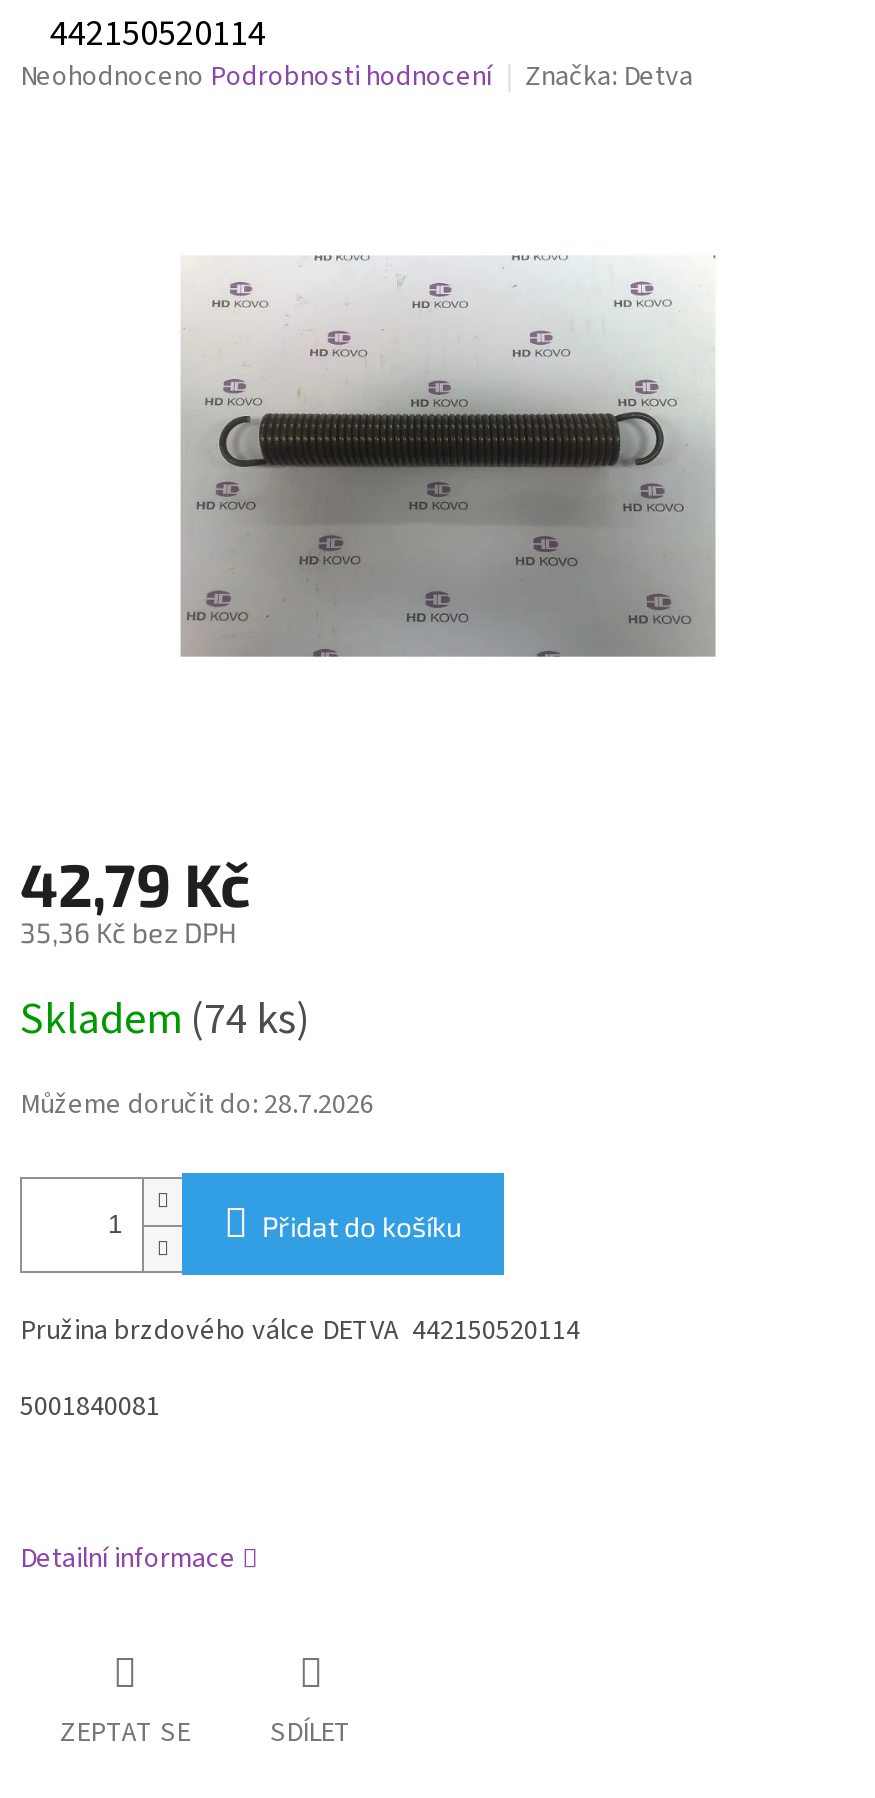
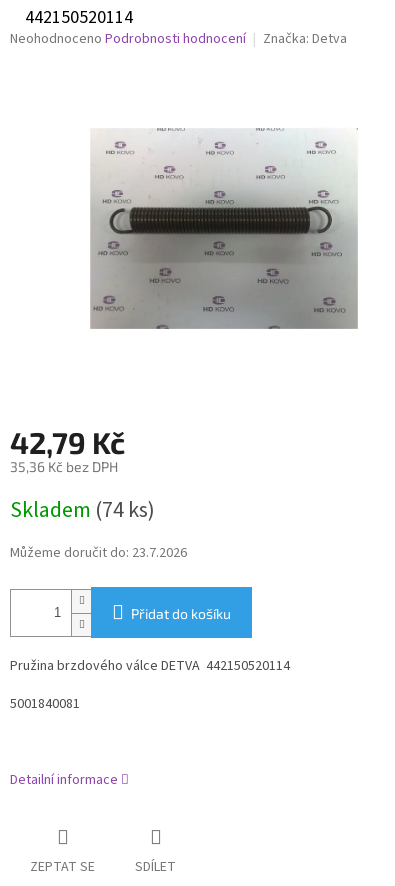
[20,1086,374,1126] Můžeme doručit do: 28.7.2026 -> [10,543,187,563] Můžeme doručit do: 23.7.2026

